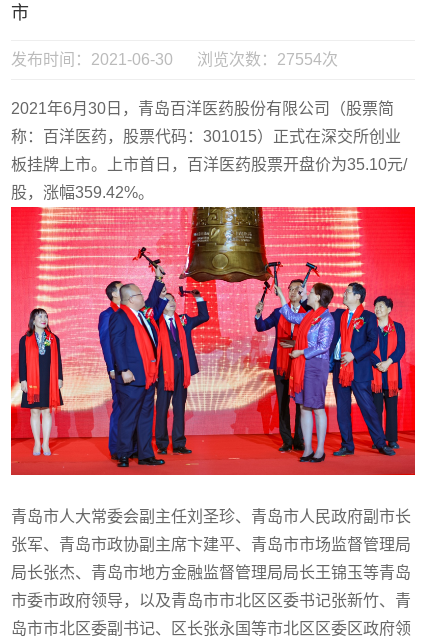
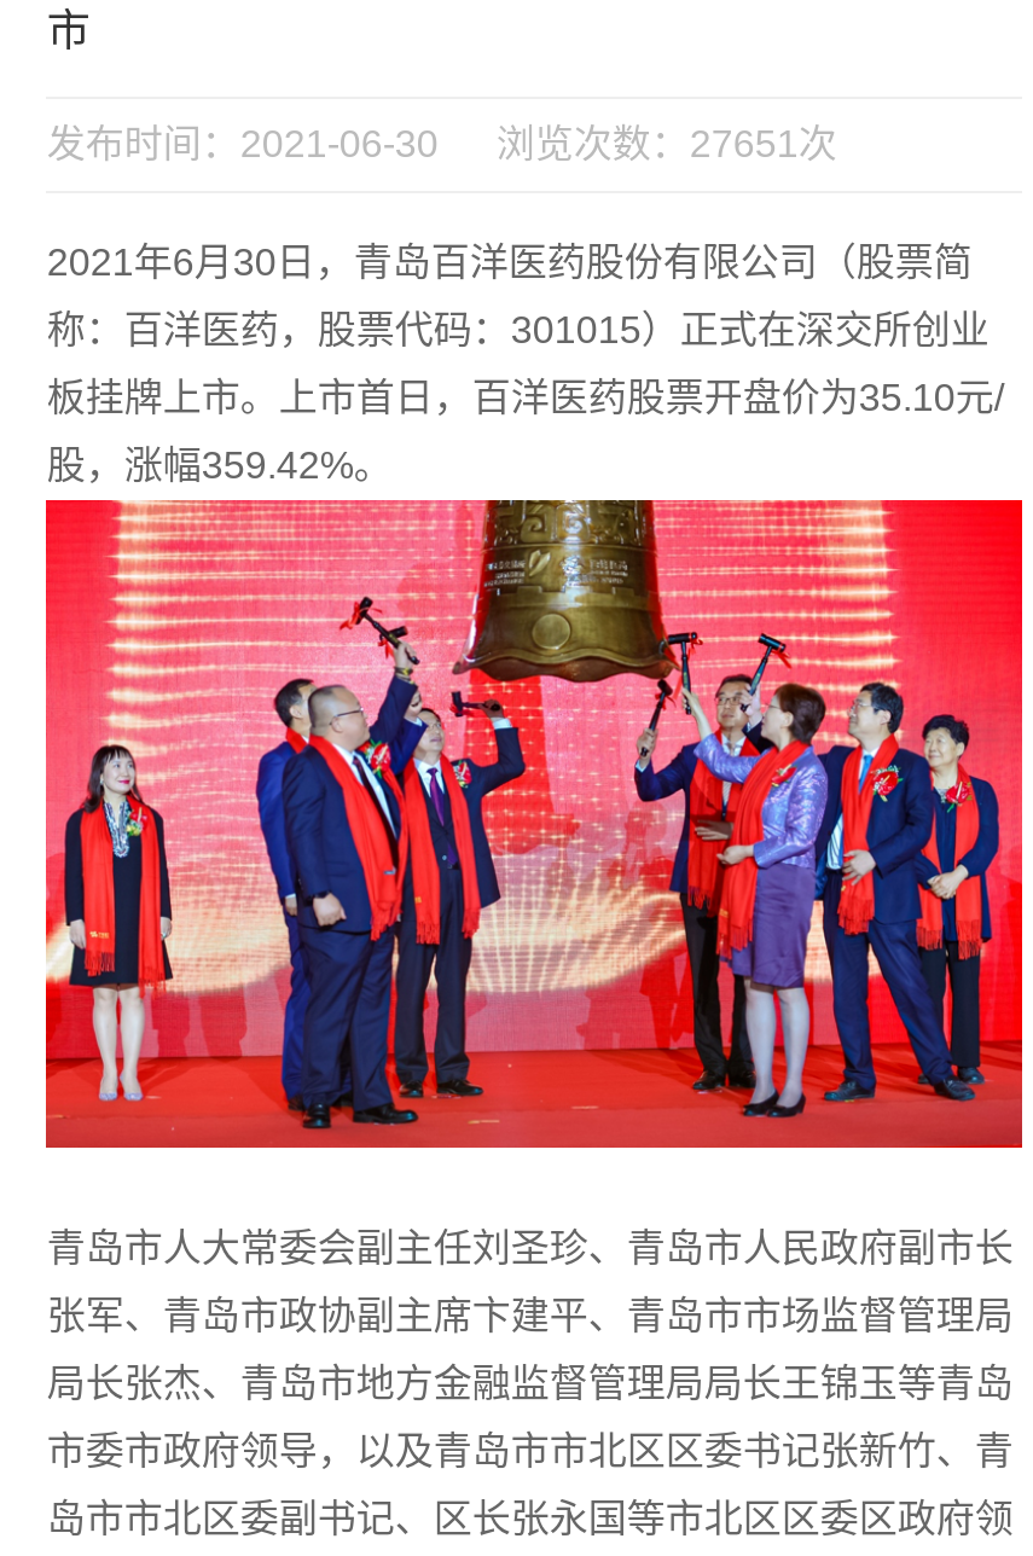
[11,51,338,68] 发布时间：2021-06-30 浏览次数：27554次 -> [47,123,837,164] 发布时间：2021-06-30 浏览次数：27651次

